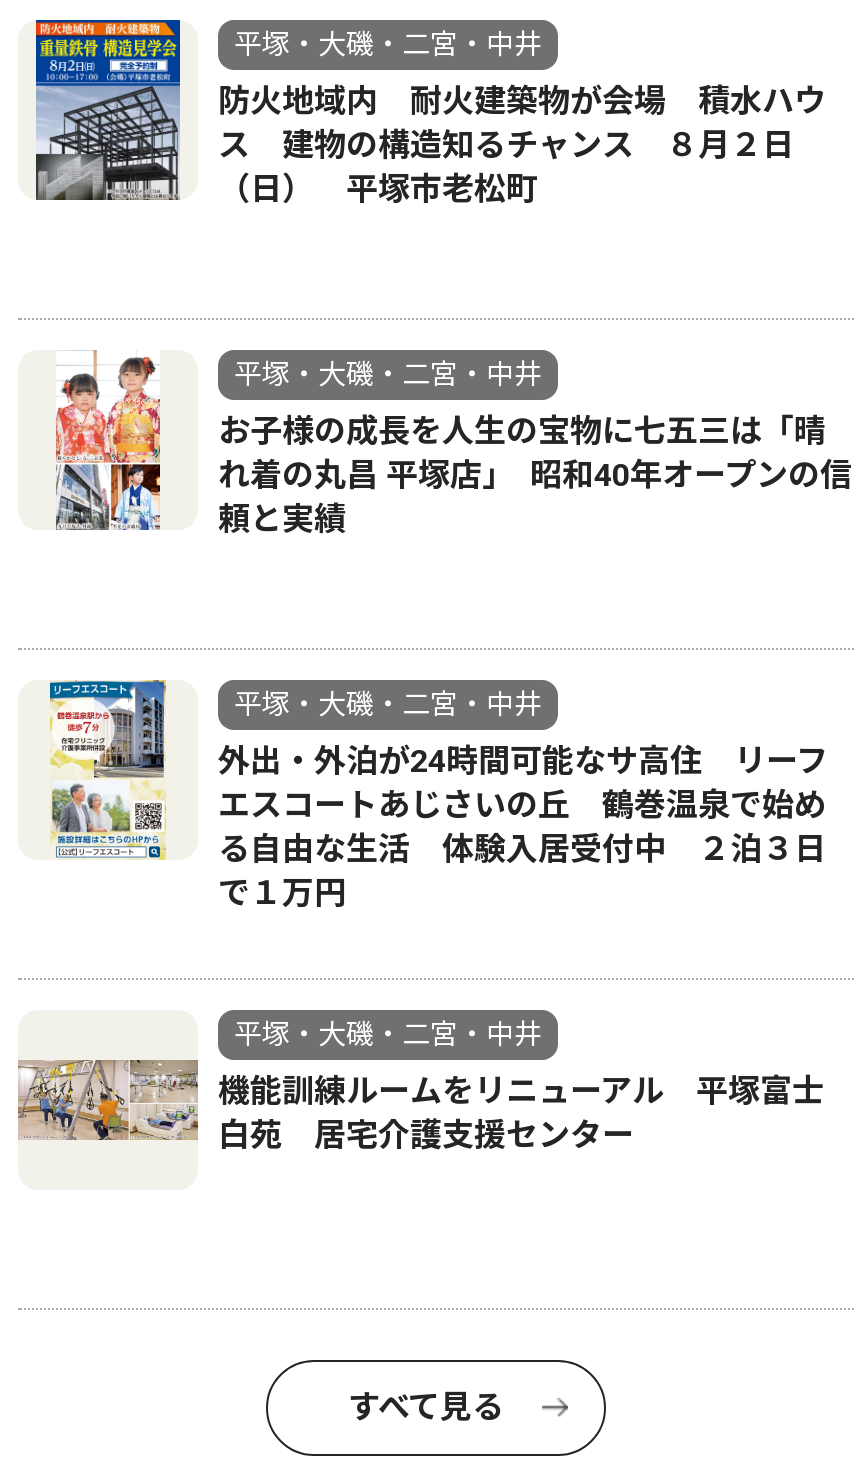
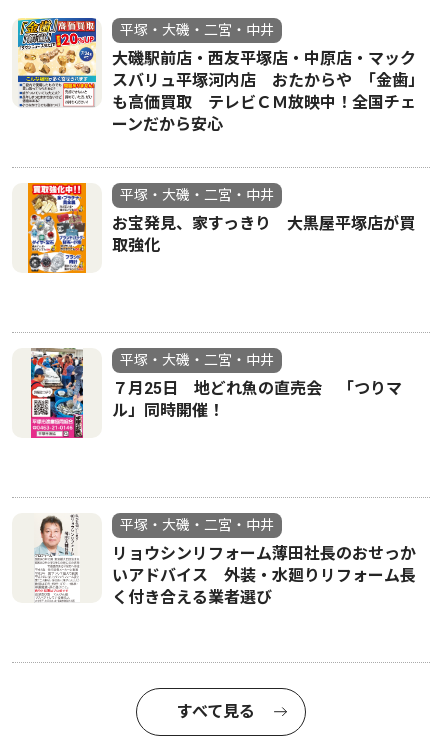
[30,18,826,208] [image] | 防火地域内 耐火建築物が会場 積水ハウ | ス 建物の構造知るチャンス ８月２日 | （日） 平塚市老松町 -> [17,17,424,134] [image] | 大磯駅前店・西友平塚店・中原店・マック | スバリュ平塚河内店 おたからや ｢金歯」 | も高価買取 テレビＣＭ放映中！全国チェ | ーンだから安心
[50,350,852,538] [image] | お子様の成長を人生の宝物に七五三は「晴 | れ着の丸昌 平塚店｣ 昭和40年オープンの信 | 頼と実績 -> [27,182,415,274] [image] | お宝発見、家すっきり 大黒屋平塚店が買 | 取強化
[48,678,828,912] [image] | 外出・外泊が24時間可能なサ高住 リーフ | エスコートあじさいの丘 鶴巻温泉で始め | る自由な生活 体験入居受付中 ２泊３日 | で１万円 -> [28,347,402,439] [image] | ７月25日 地どれ魚の直売会 「つりマ | ル」同時開催！
[16,1014,824,1188] [image] | 機能訓練ルームをリニューアル 平塚富士 | 白苑 居宅介護支援センター -> [12,514,416,607] [image] | リョウシンリフォーム薄田社長のおせっか | いアドバイス 外装・水廻りリフォーム長 | く付き合える業者選び

